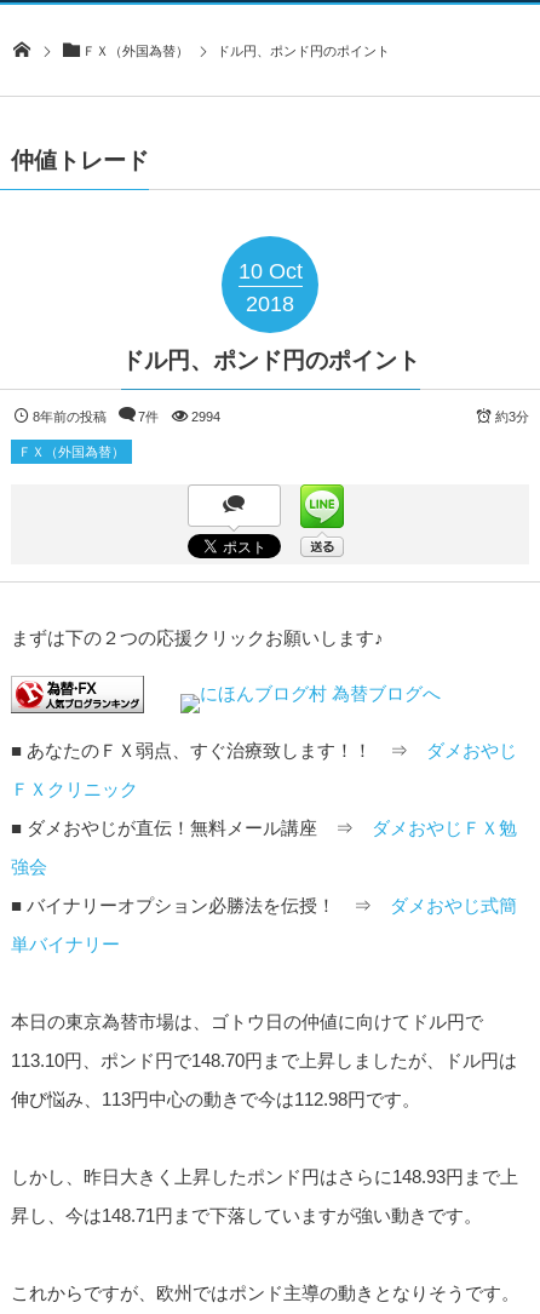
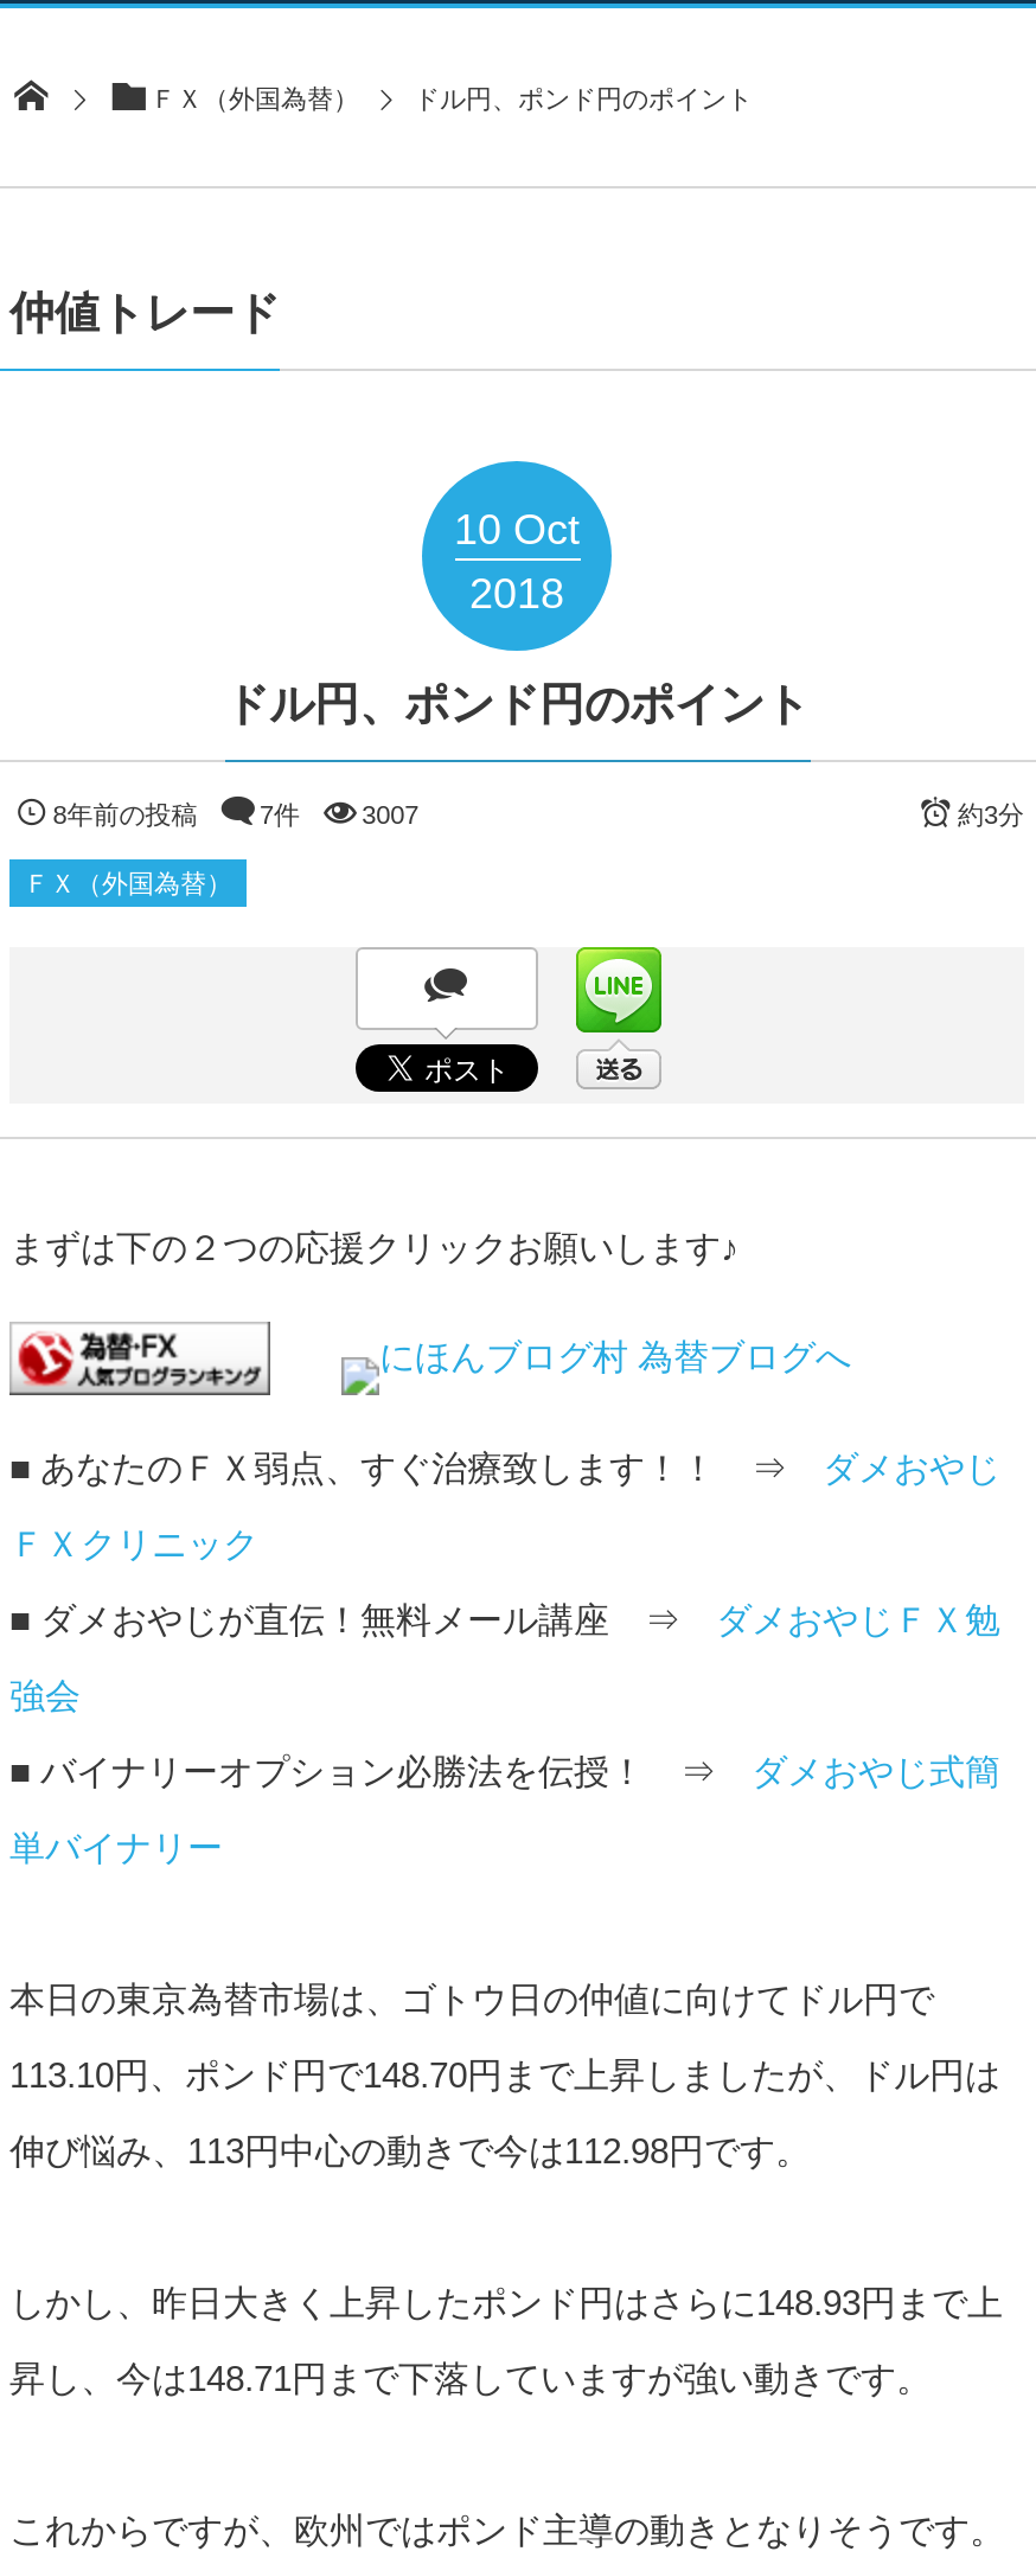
[191,409,220,424] 2994 -> [362,800,419,829] 3007

